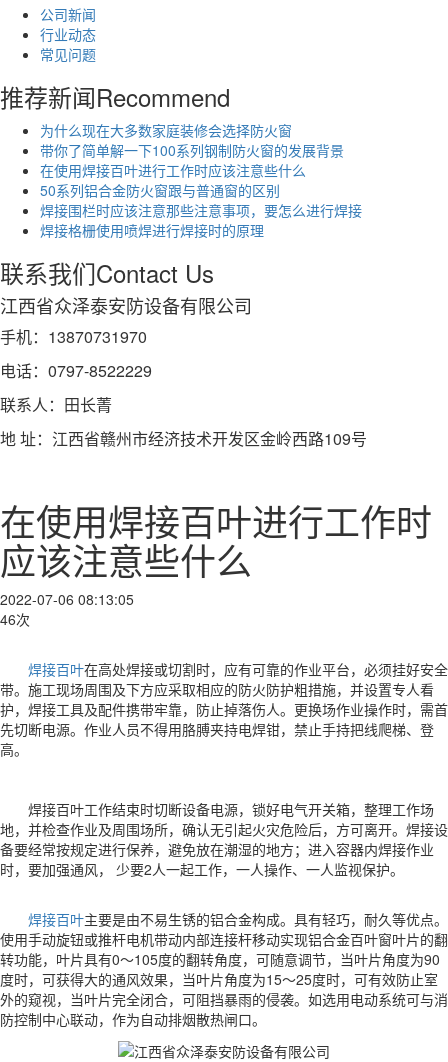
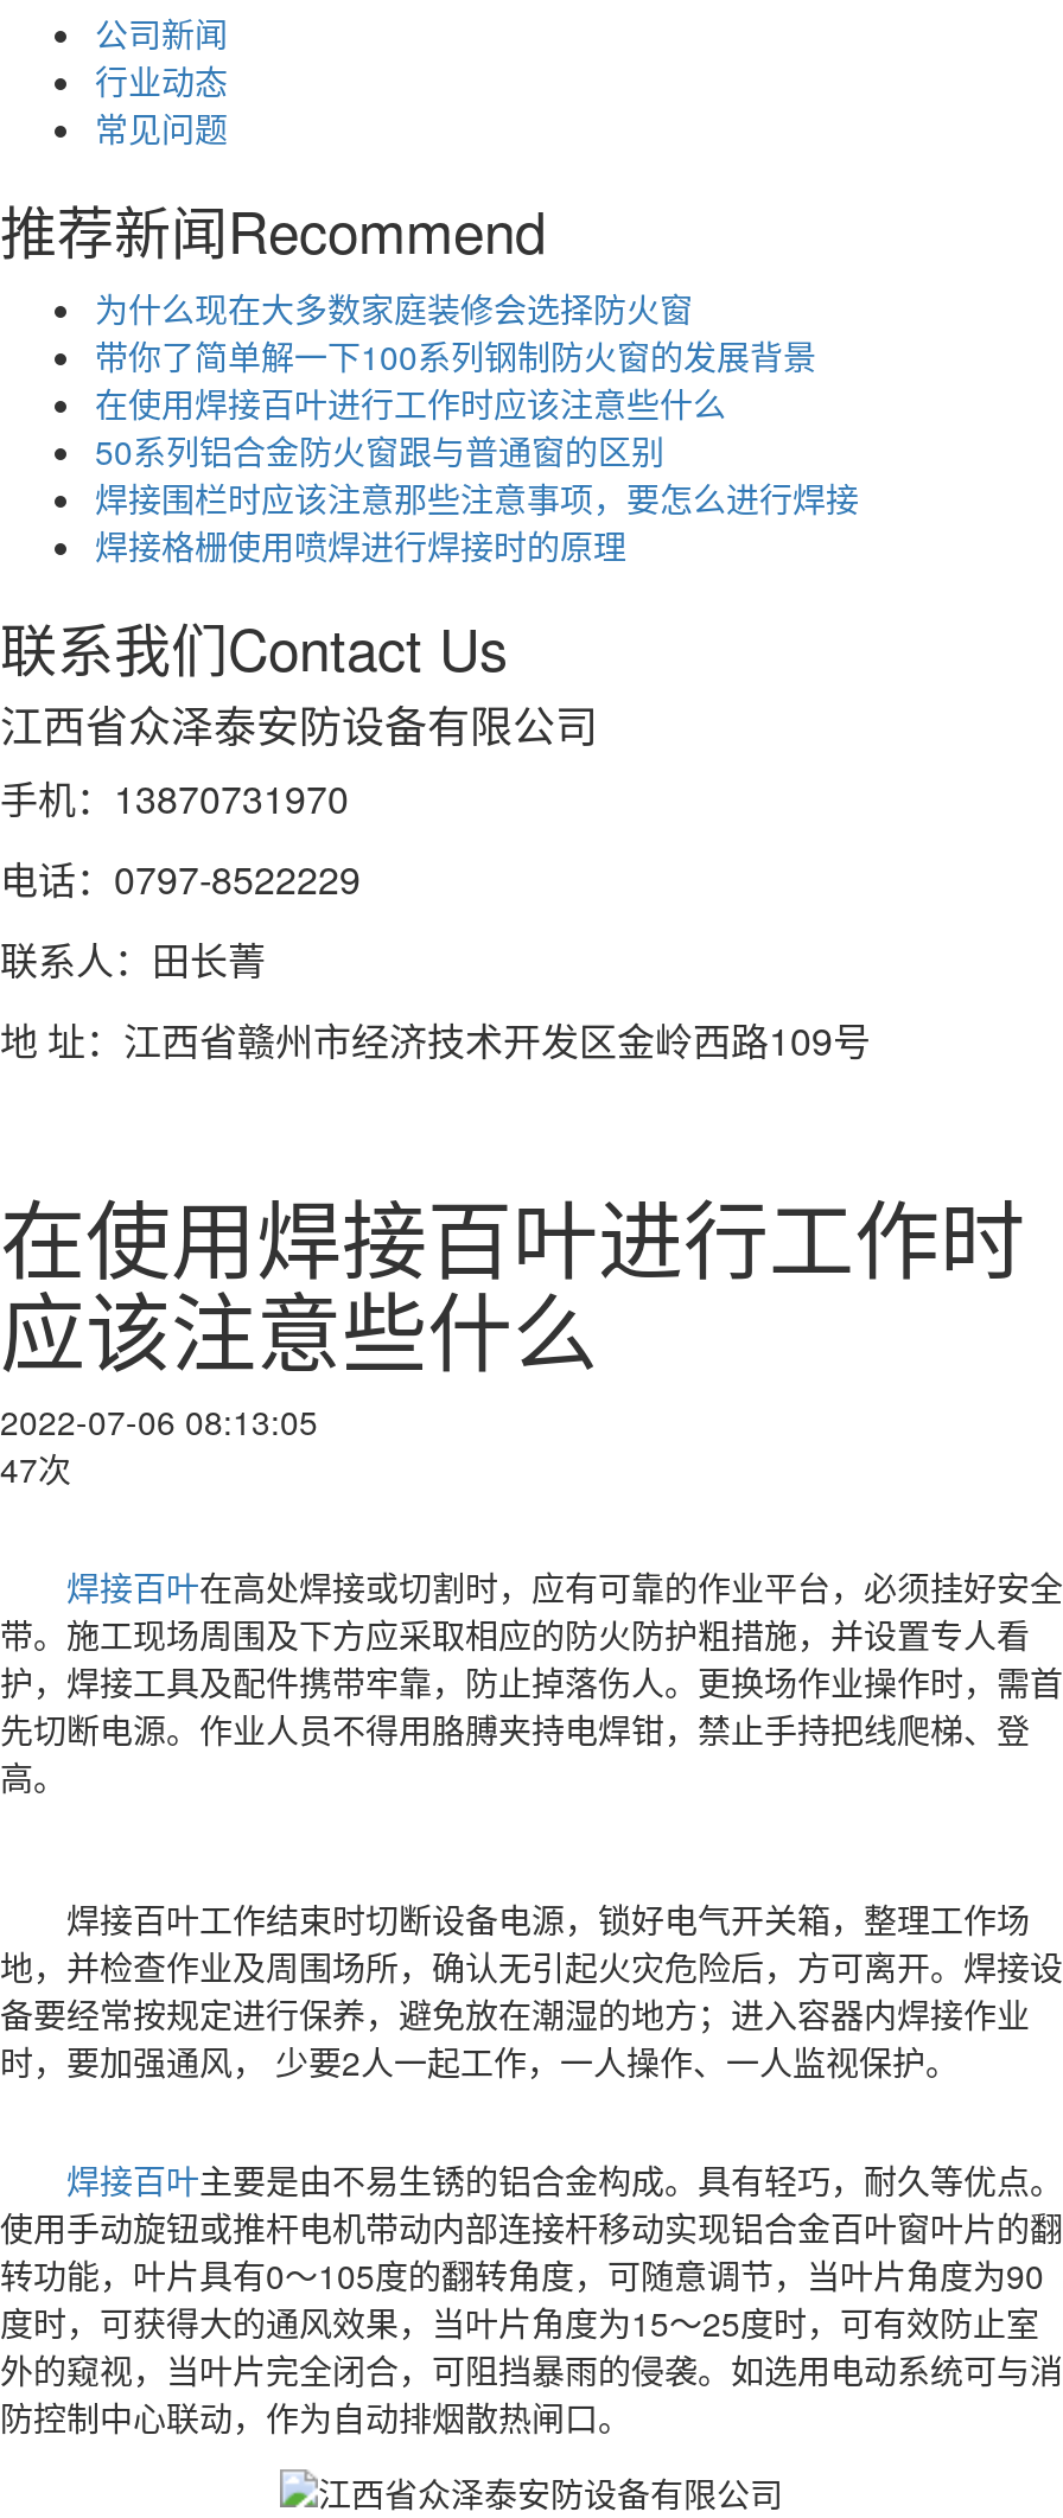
[0,609,30,629] 46次 -> [0,1444,71,1491] 47次

